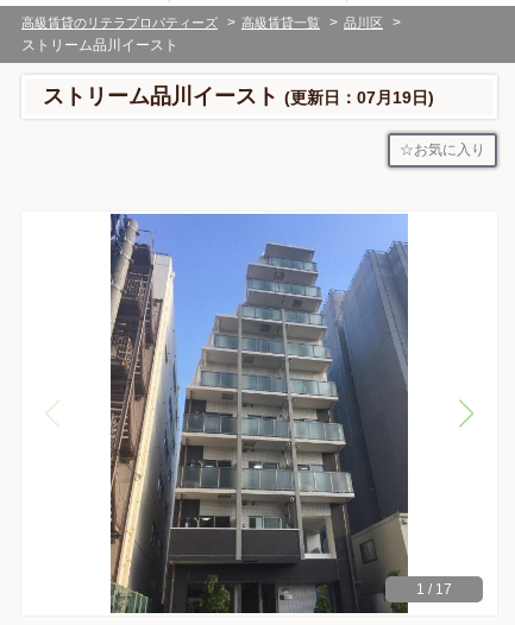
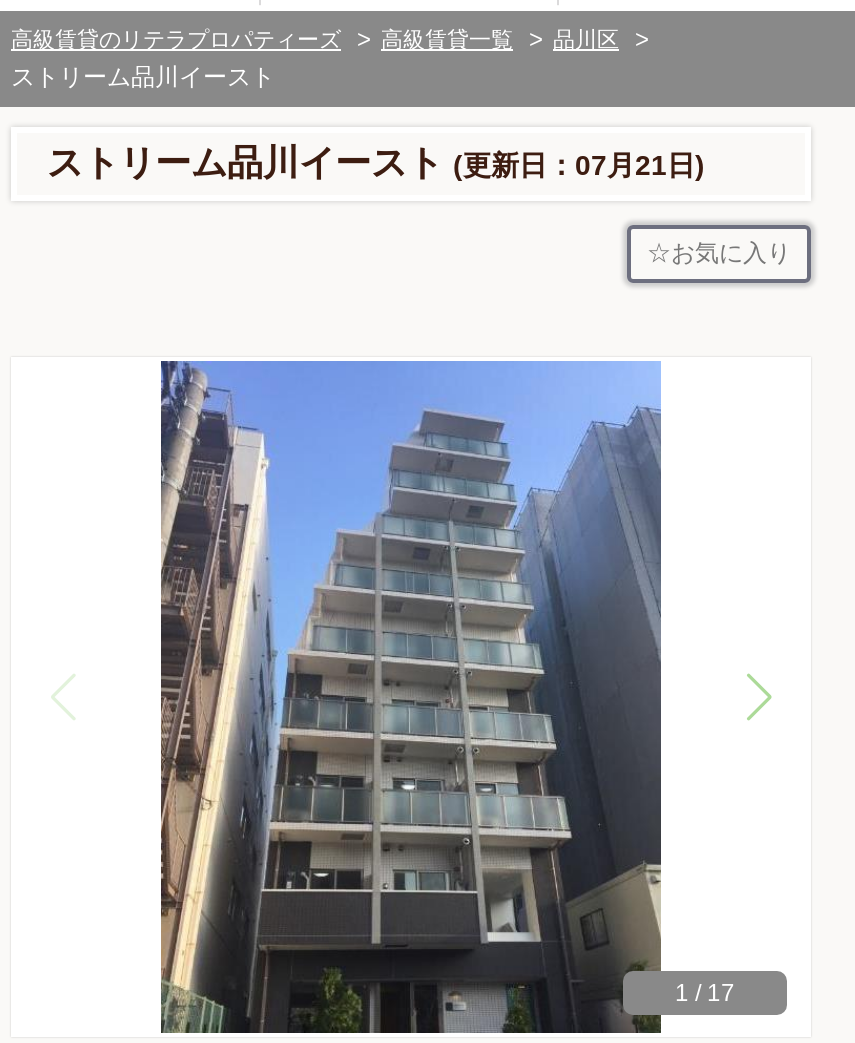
[43,84,434,108] ストリーム品川イースト(更新日：07月19日) -> [47,142,705,182] ストリーム品川イースト(更新日：07月21日)

